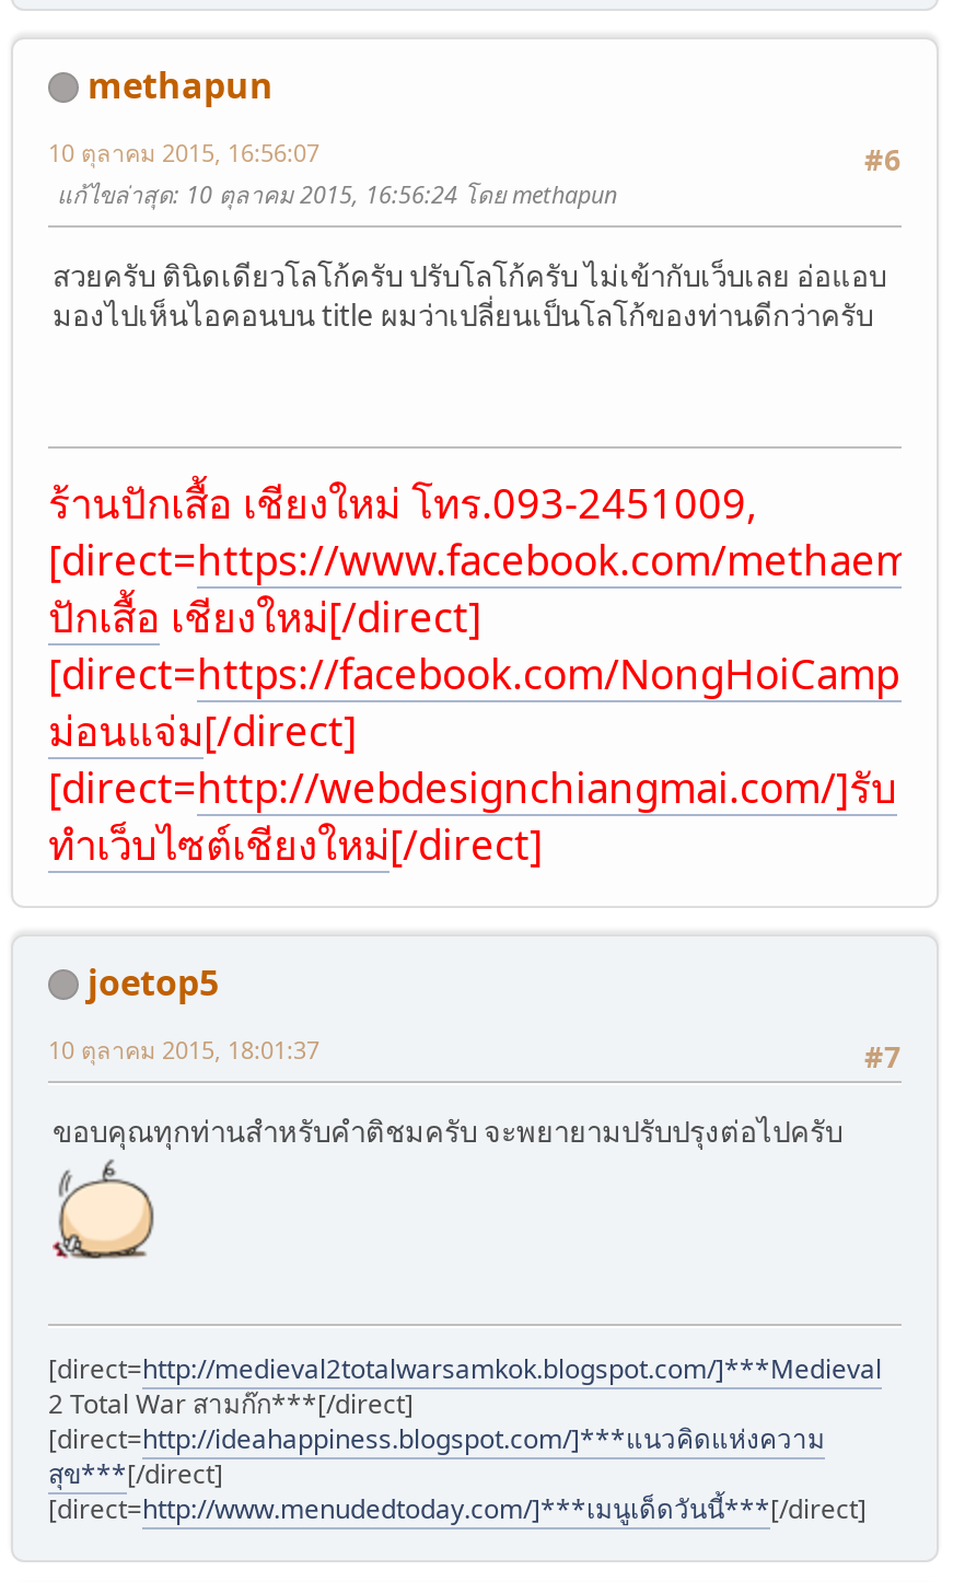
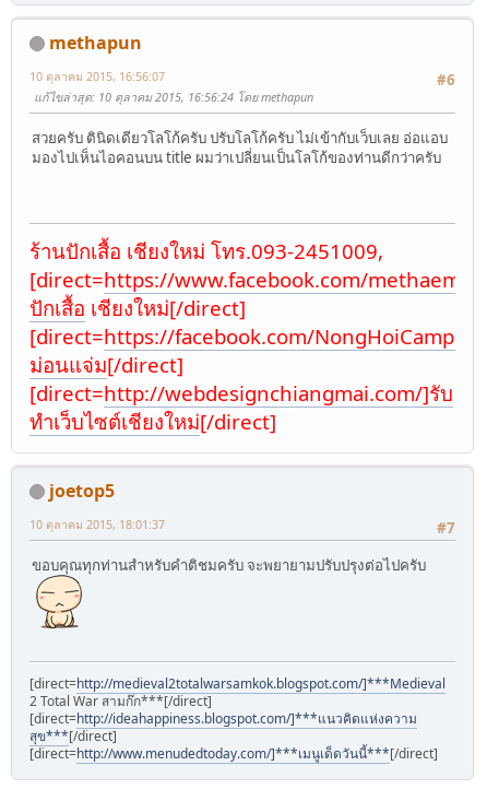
[50,1158,155,1260] [image] -> [33,578,83,628] [image]

